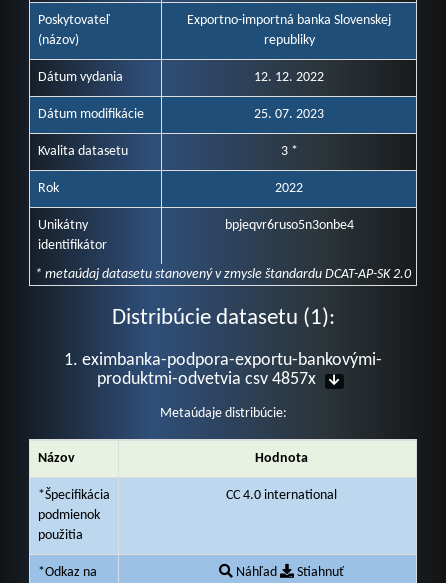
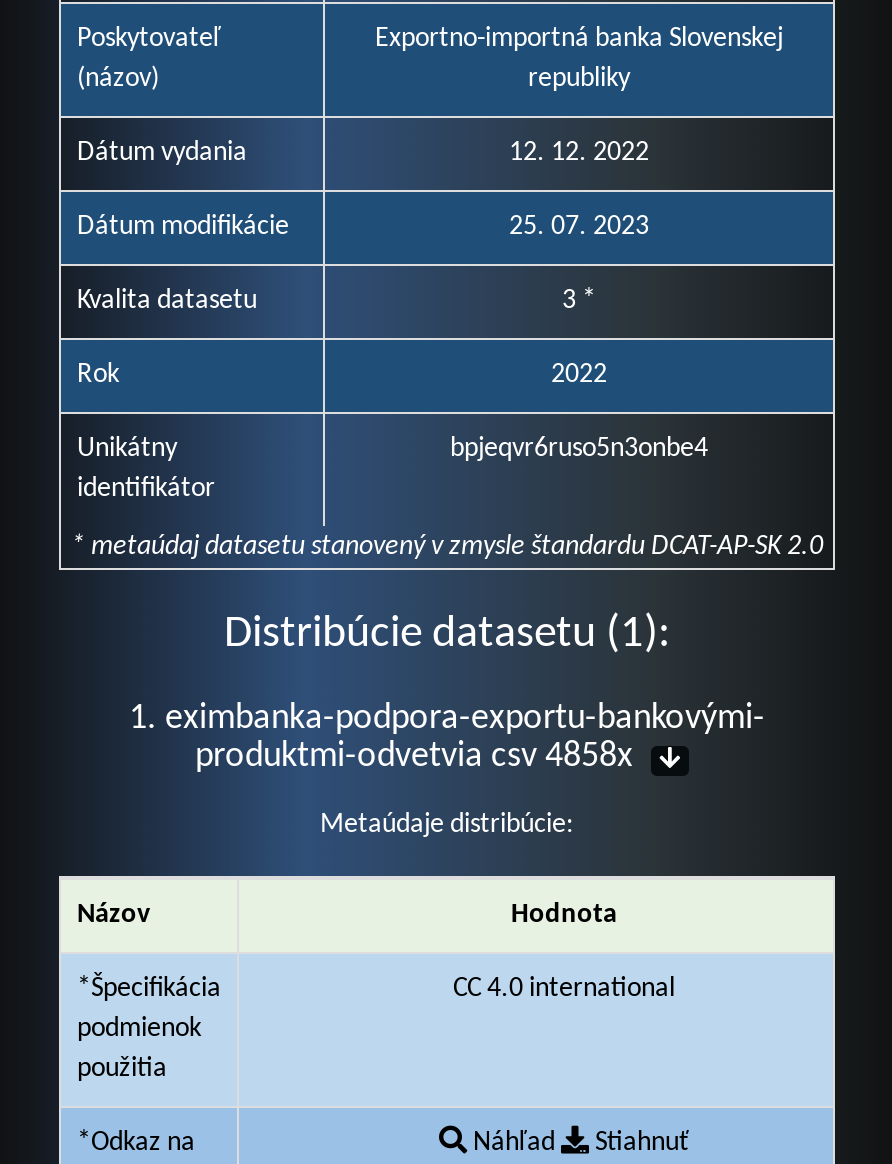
[97,370,320,389] produktmi-odvetvia csv 4857x -> [195,738,641,776] produktmi-odvetvia csv 4858x

